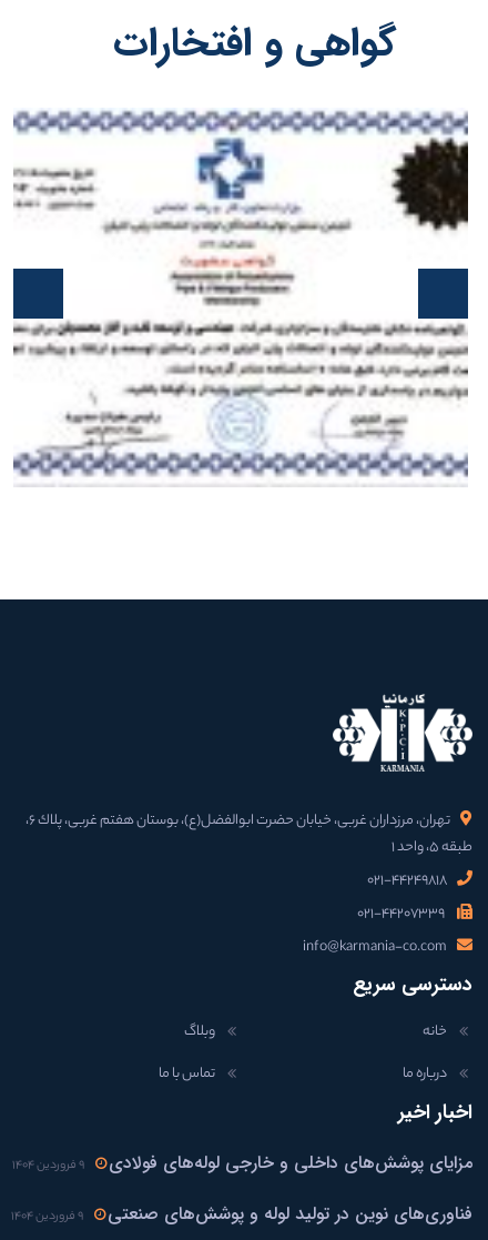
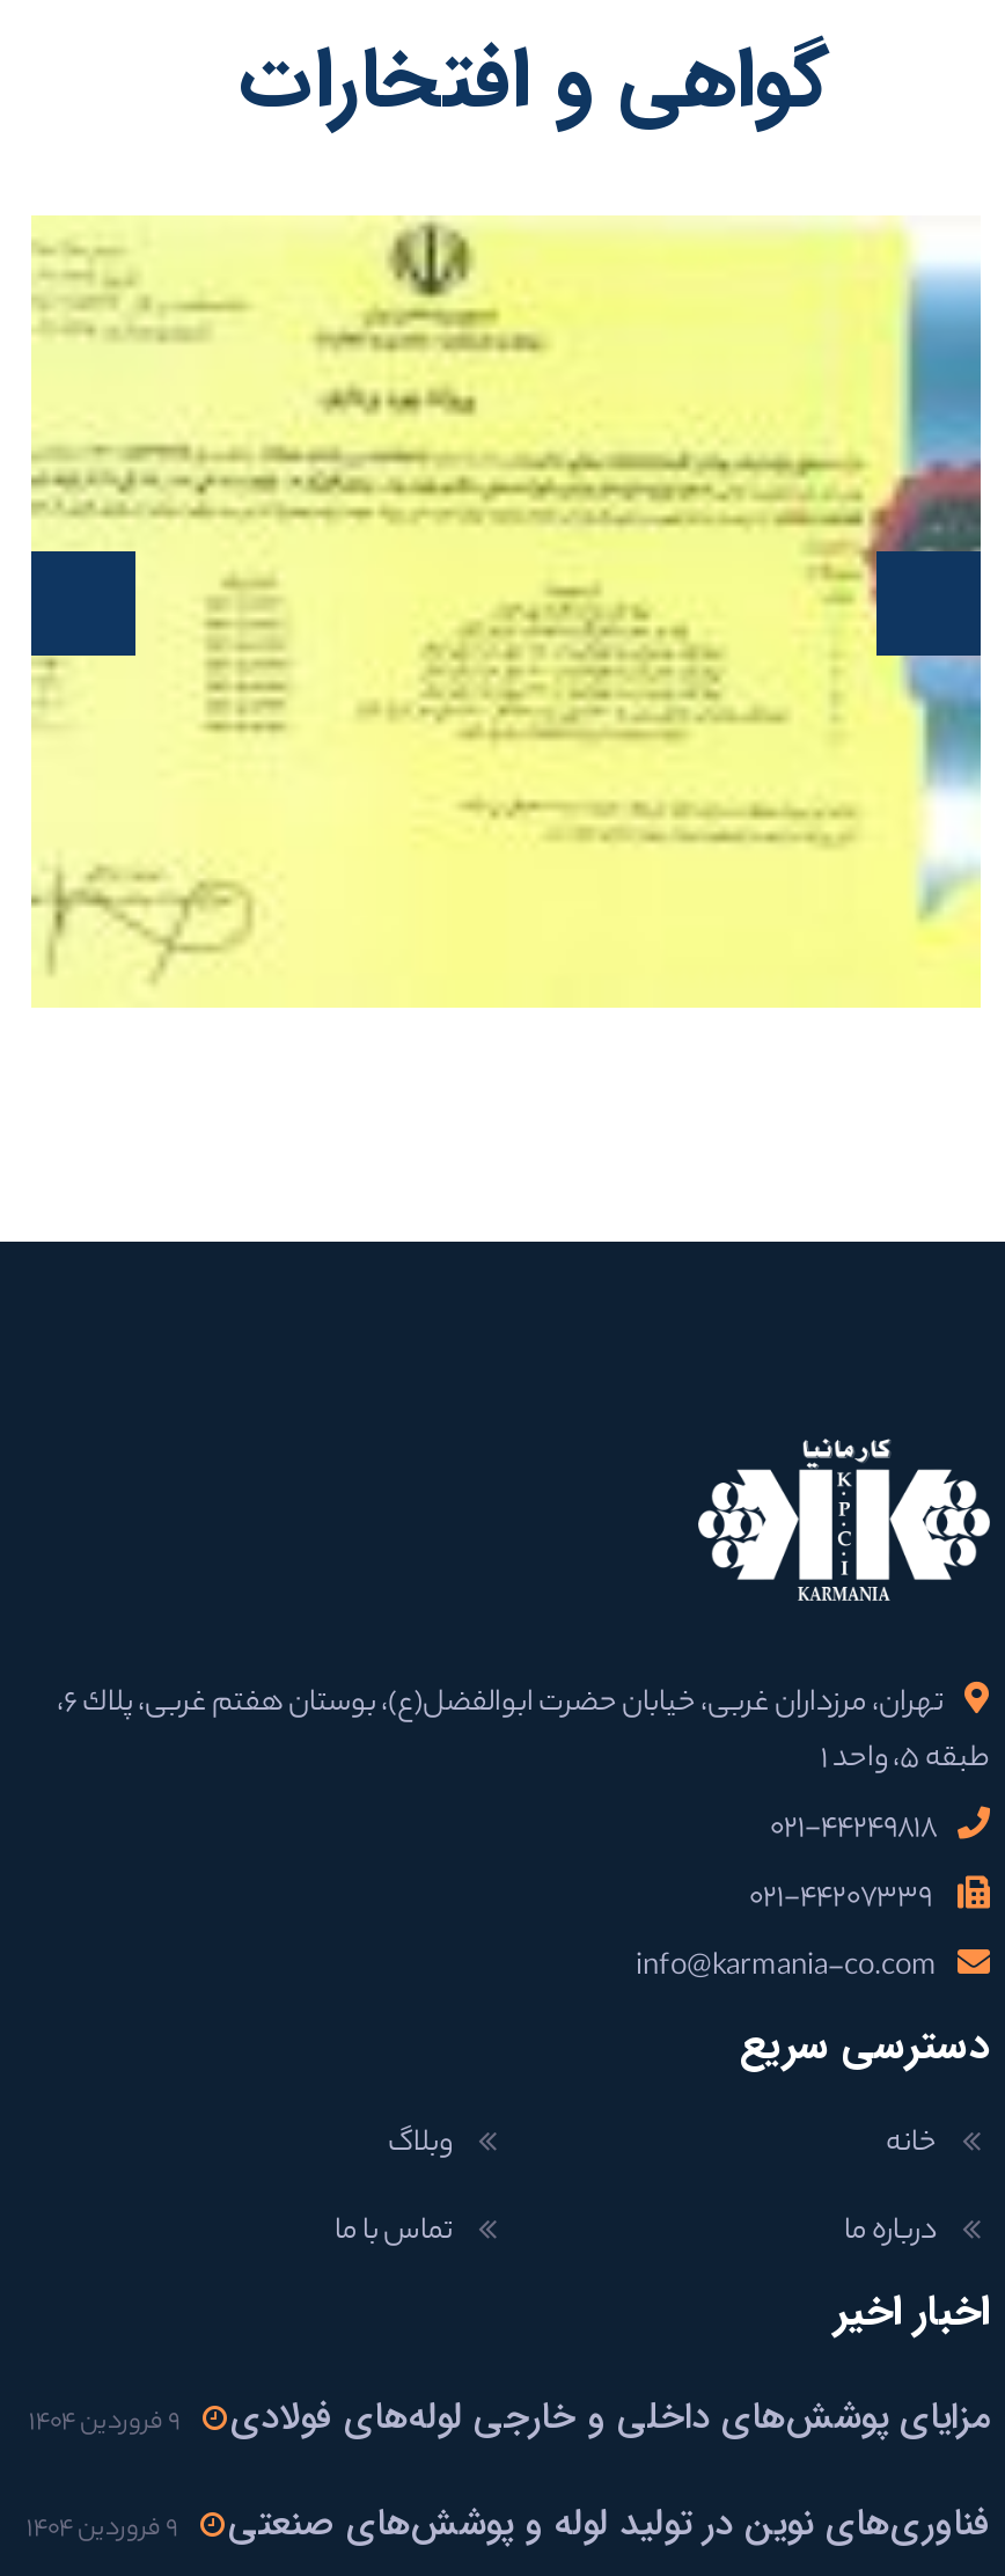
[12,109,469,486] [image] -> [29,215,983,1008] [image]

